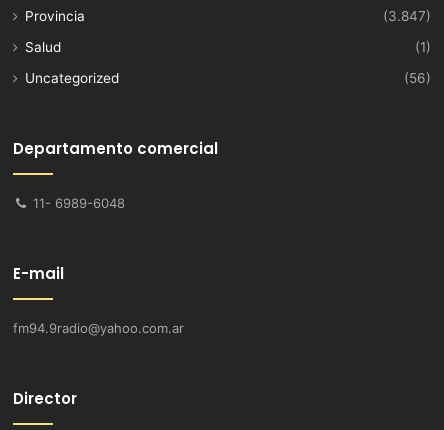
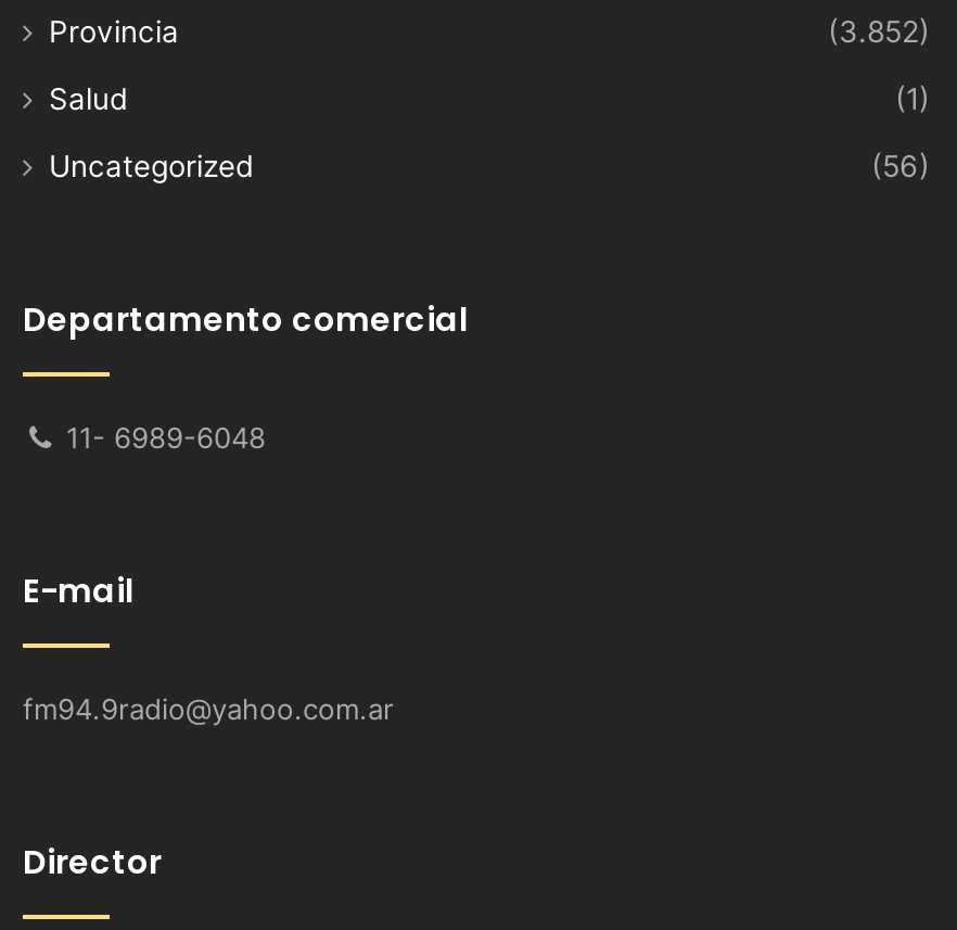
[383,8,431,24] (3.847) -> [828,15,930,49] (3.852)

